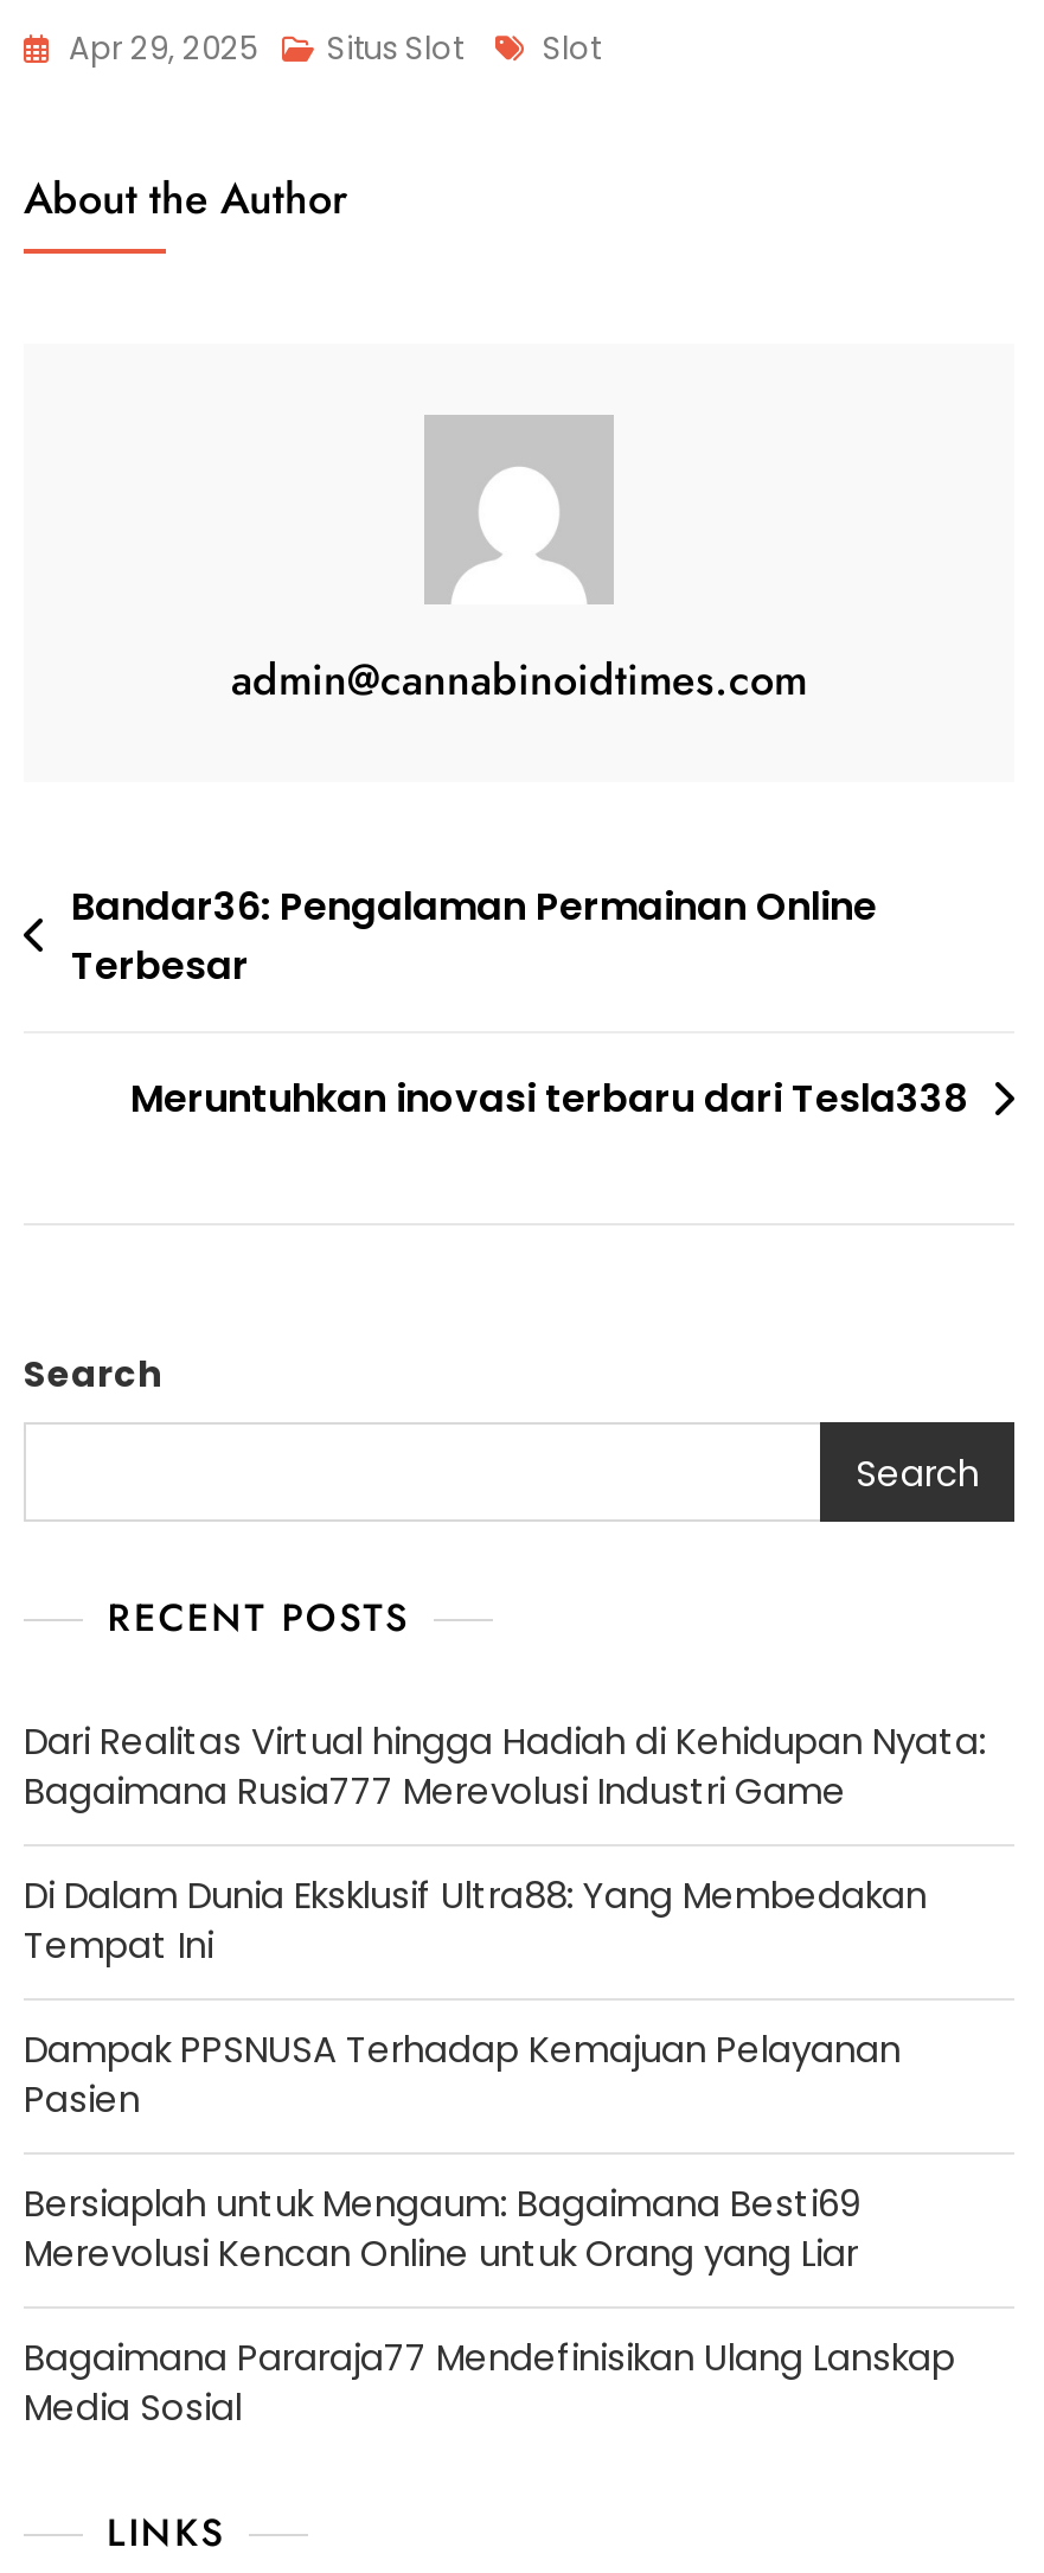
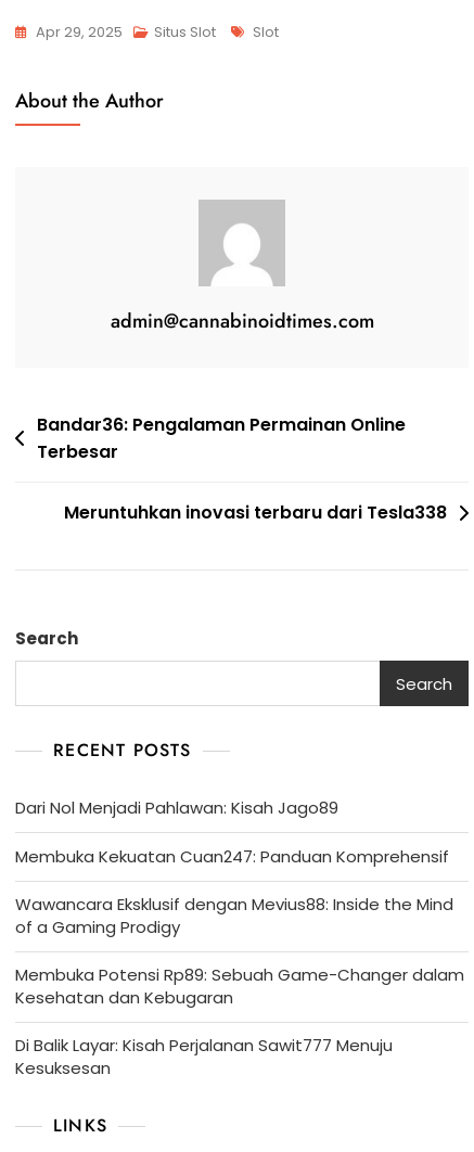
[24,1717,986,1817] Dari Realitas Virtual hingga Hadiah di Kehidupan Nyata: | Bagaimana Rusia777 Merevolusi Industri Game -> [15,797,338,820] Dari Nol Menjadi Pahlawan: Kisah Jago89
[24,1871,927,1971] Di Dalam Dunia Eksklusif Ultra88: Yang Membedakan | Tempat Ini -> [15,846,449,868] Membuka Kekuatan Cuan247: Panduan Komprehensif
[24,2025,901,2125] Dampak PPSNUSA Terhadap Kemajuan Pelayanan | Pasien -> [15,893,453,939] Wawancara Eksklusif dengan Mevius88: Inside the Mind | of a Gaming Prodigy
[24,2180,860,2279] Bersiaplah untuk Mengaum: Bagaimana Besti69 | Merevolusi Kencan Online untuk Orang yang Liar -> [15,964,464,1009] Membuka Potensi Rp89: Sebuah Game-Changer dalam | Kesehatan dan Kebugaran
[24,2334,955,2433] Bagaimana Pararaja77 Mendefinisikan Ulang Lanskap | Media Sosial -> [15,1034,393,1080] Di Balik Layar: Kisah Perjalanan Sawit777 Menuju | Kesuksesan

